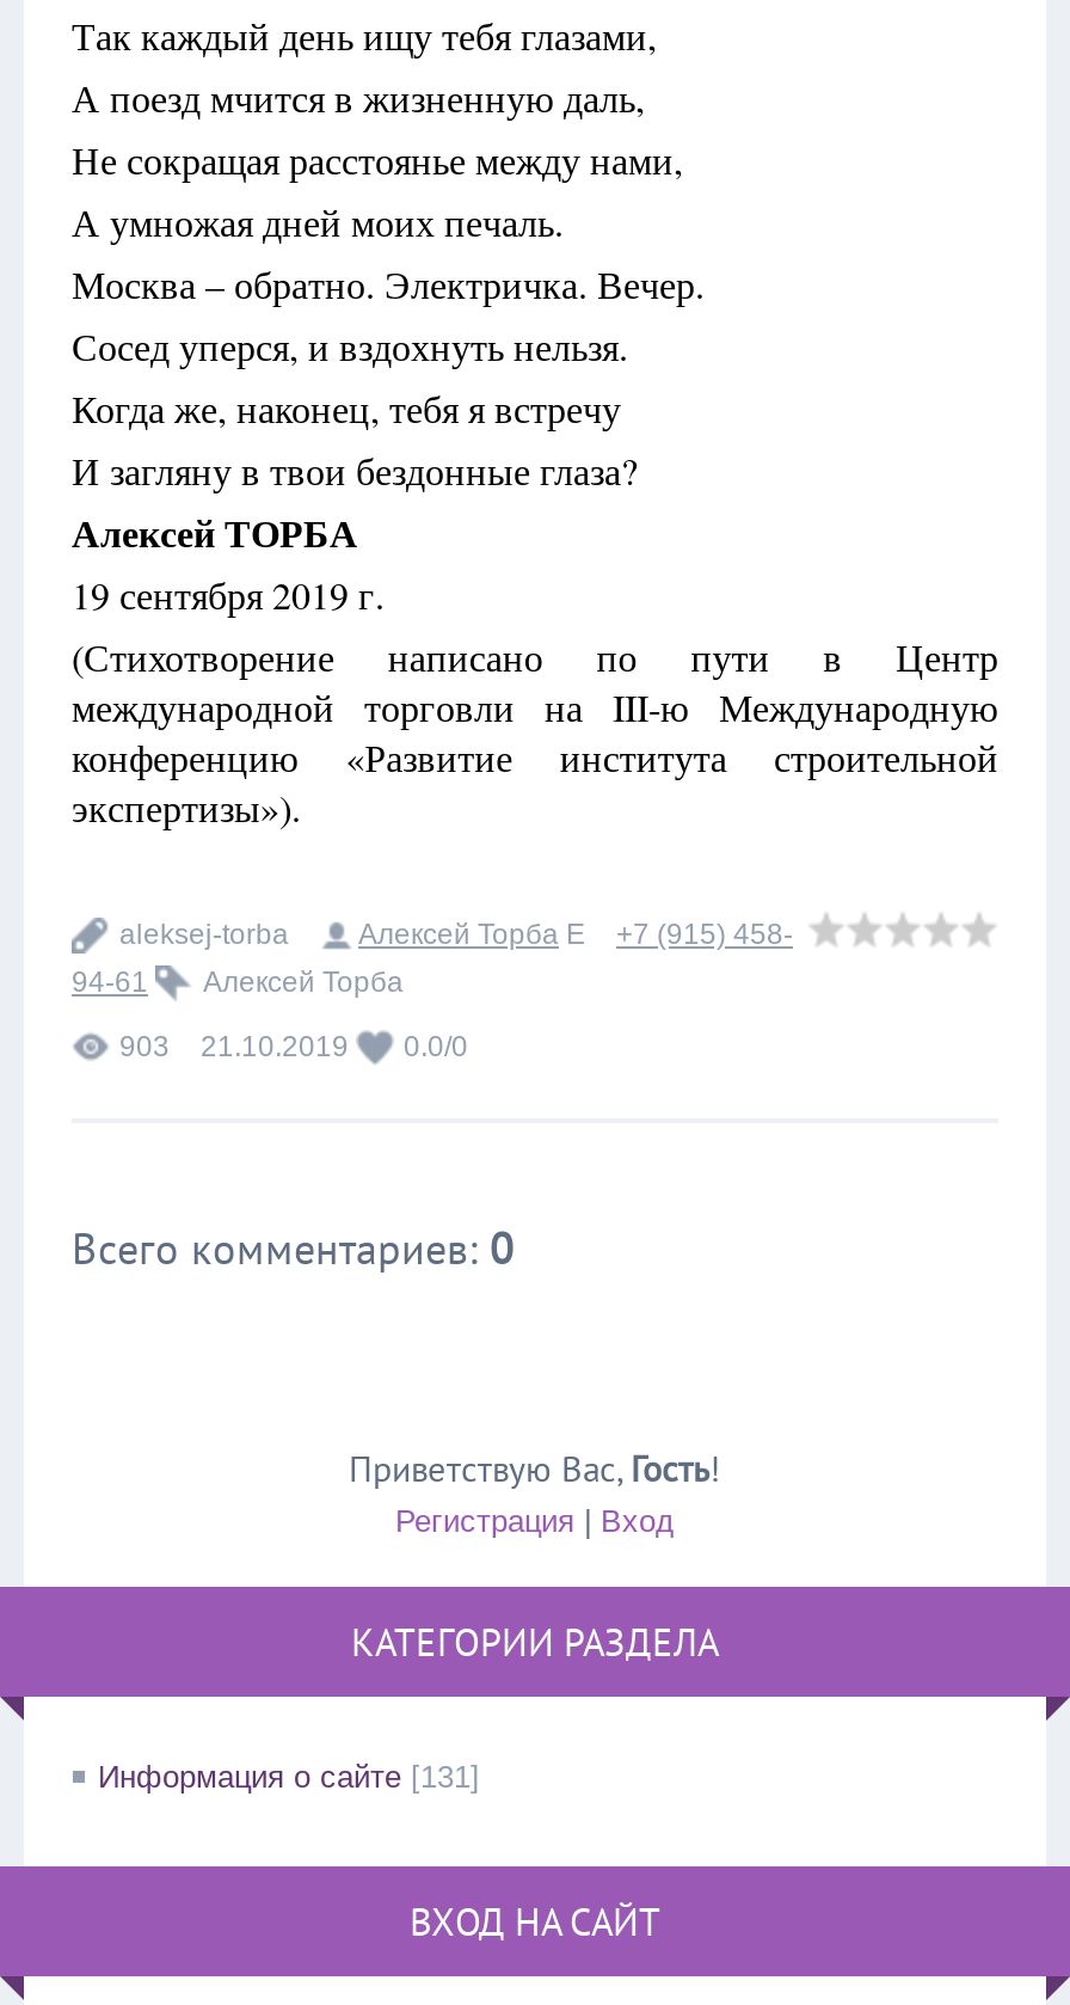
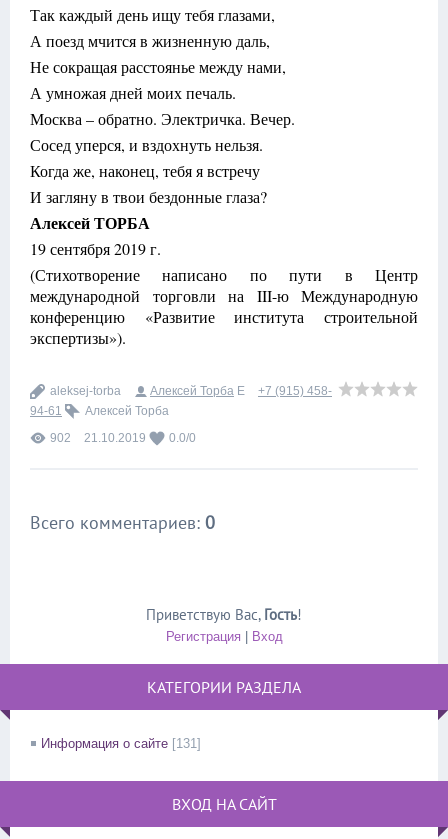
[119,1030,468,1063] 903 21.10.2019 0.0/0 -> [50,431,196,445] 902 21.10.2019 0.0/0

